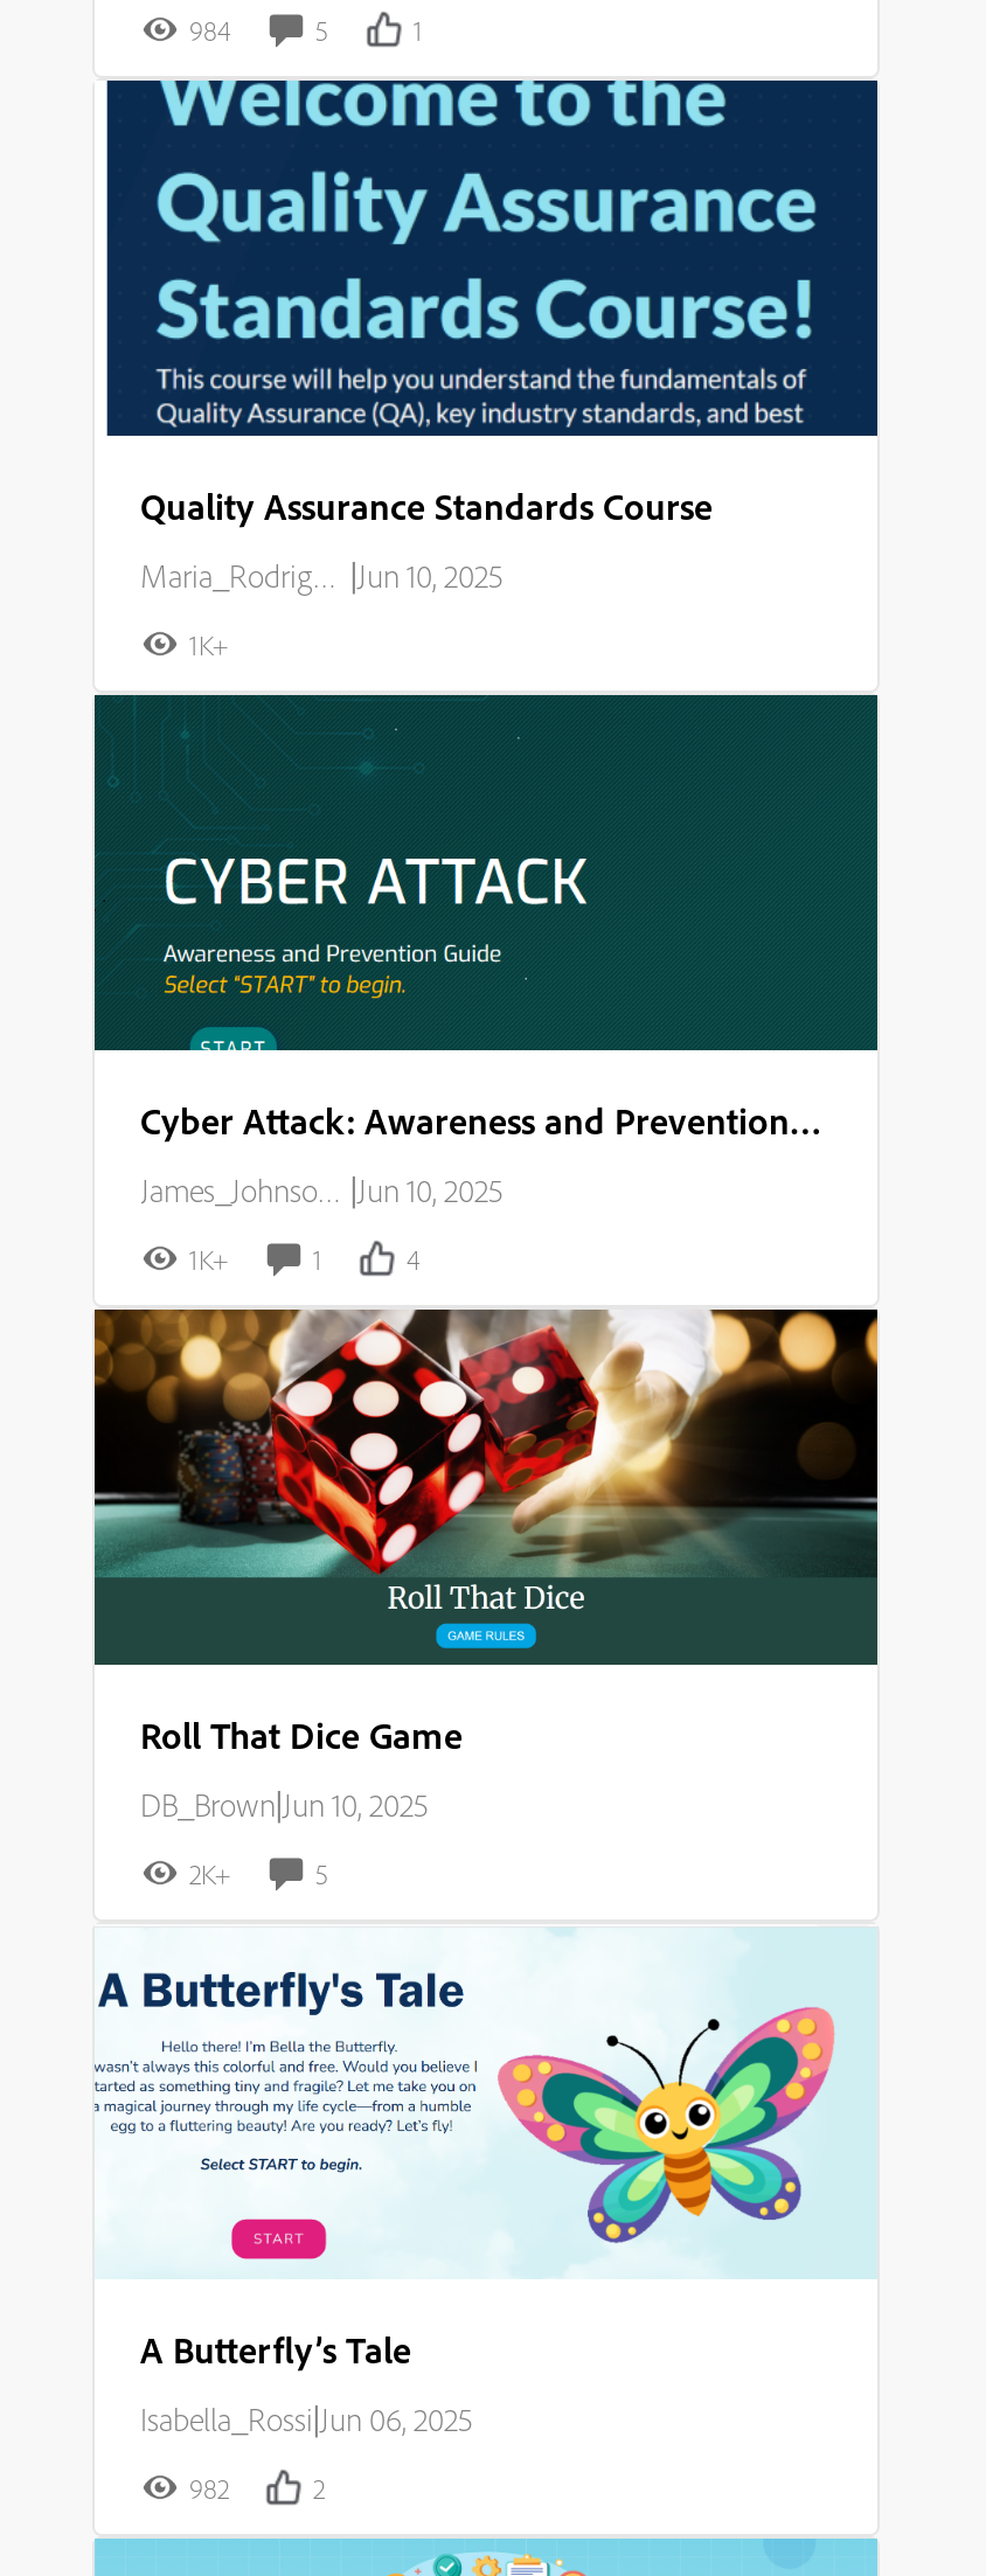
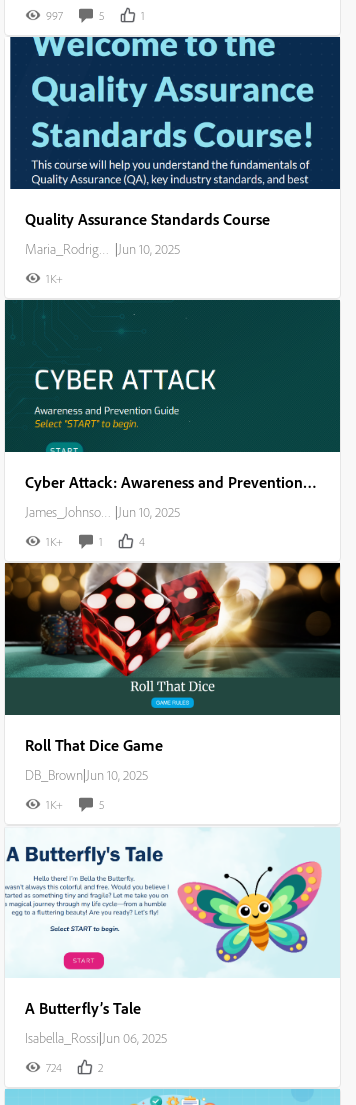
[189,13,231,48] 984 -> [45,8,62,23] 997
[189,1856,231,1891] 2K+ -> [45,797,62,812] 1K+
[189,2471,229,2506] 982 -> [45,1060,61,1075] 724

